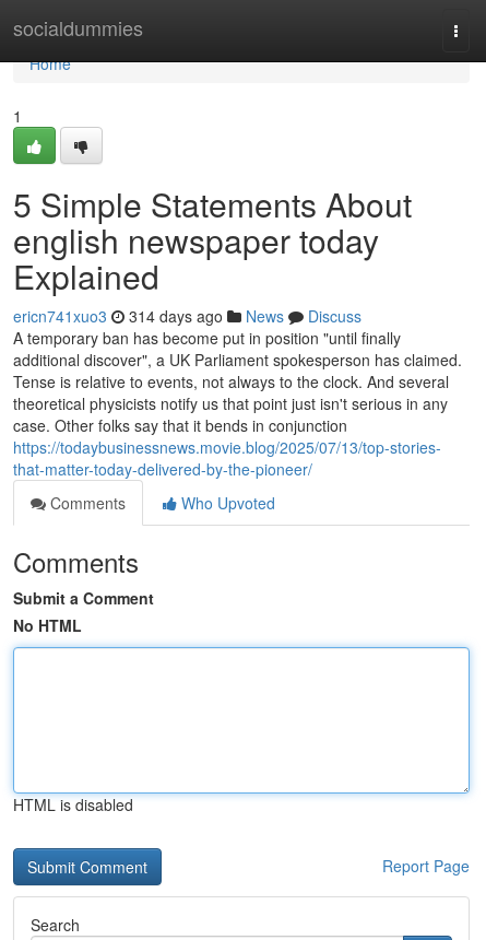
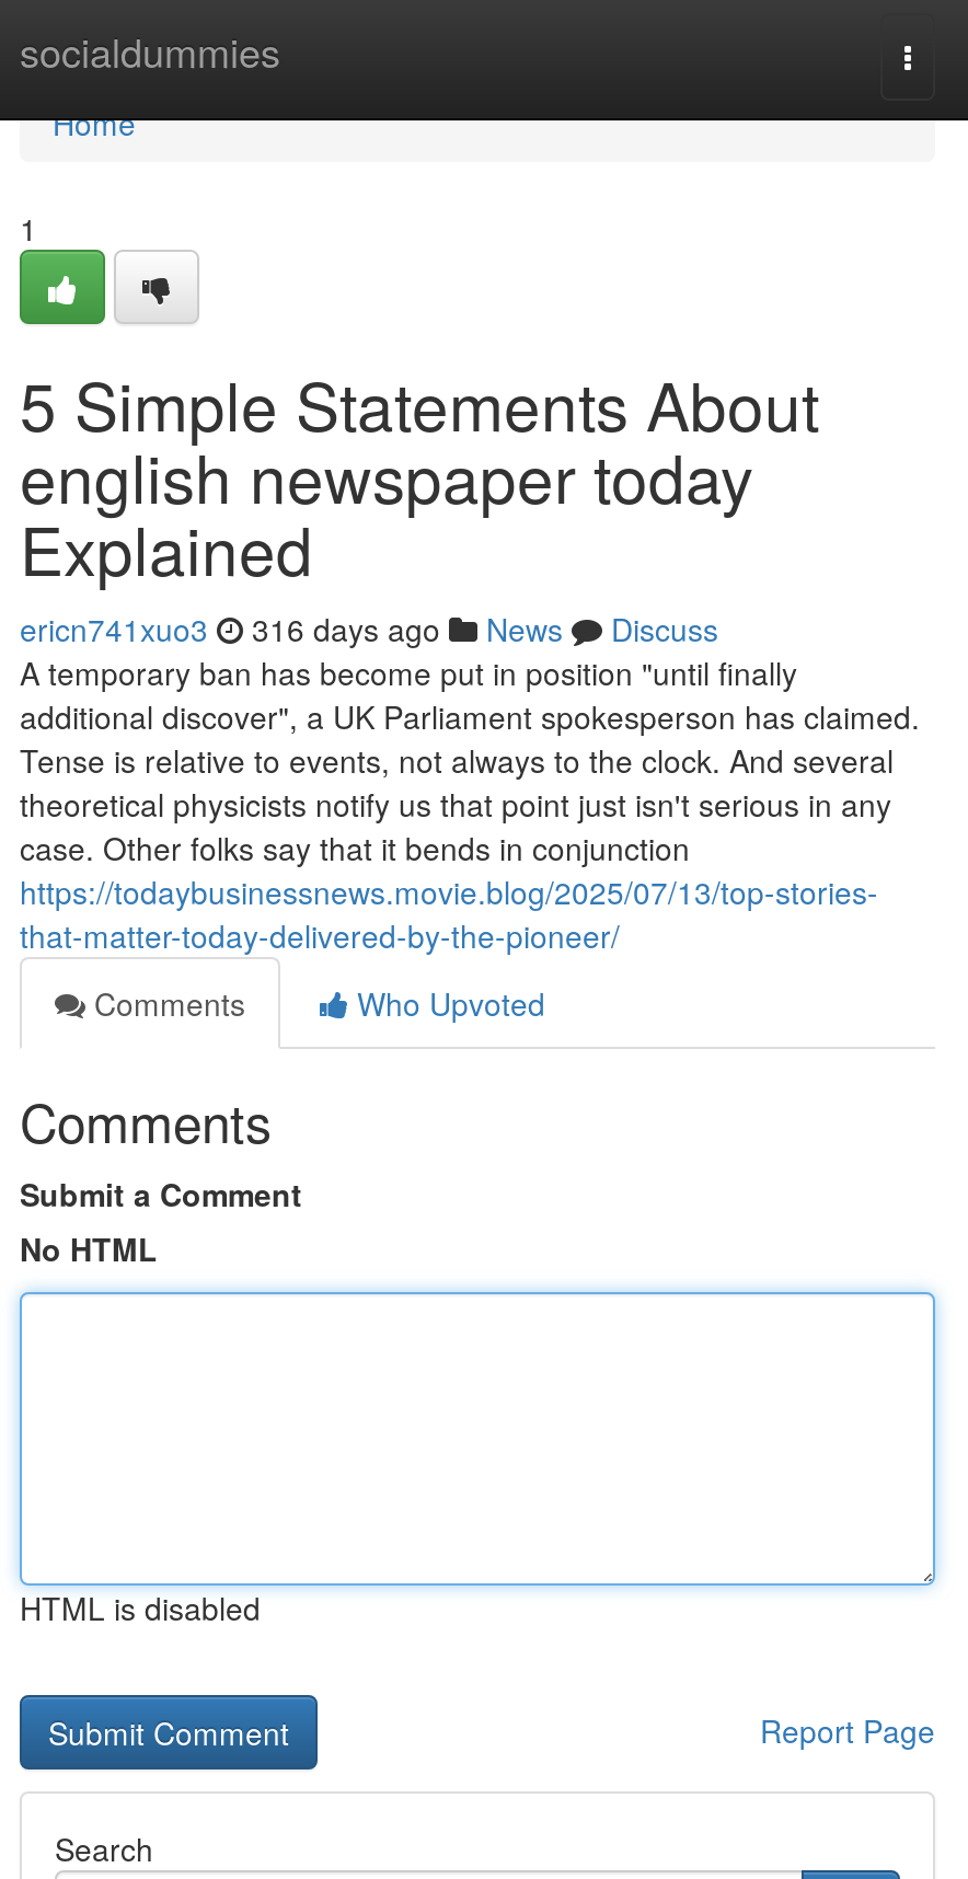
[13,305,361,327] ericn741xuo3 314 days ago News Discuss -> [20,607,718,650] ericn741xuo3 316 days ago News Discuss

